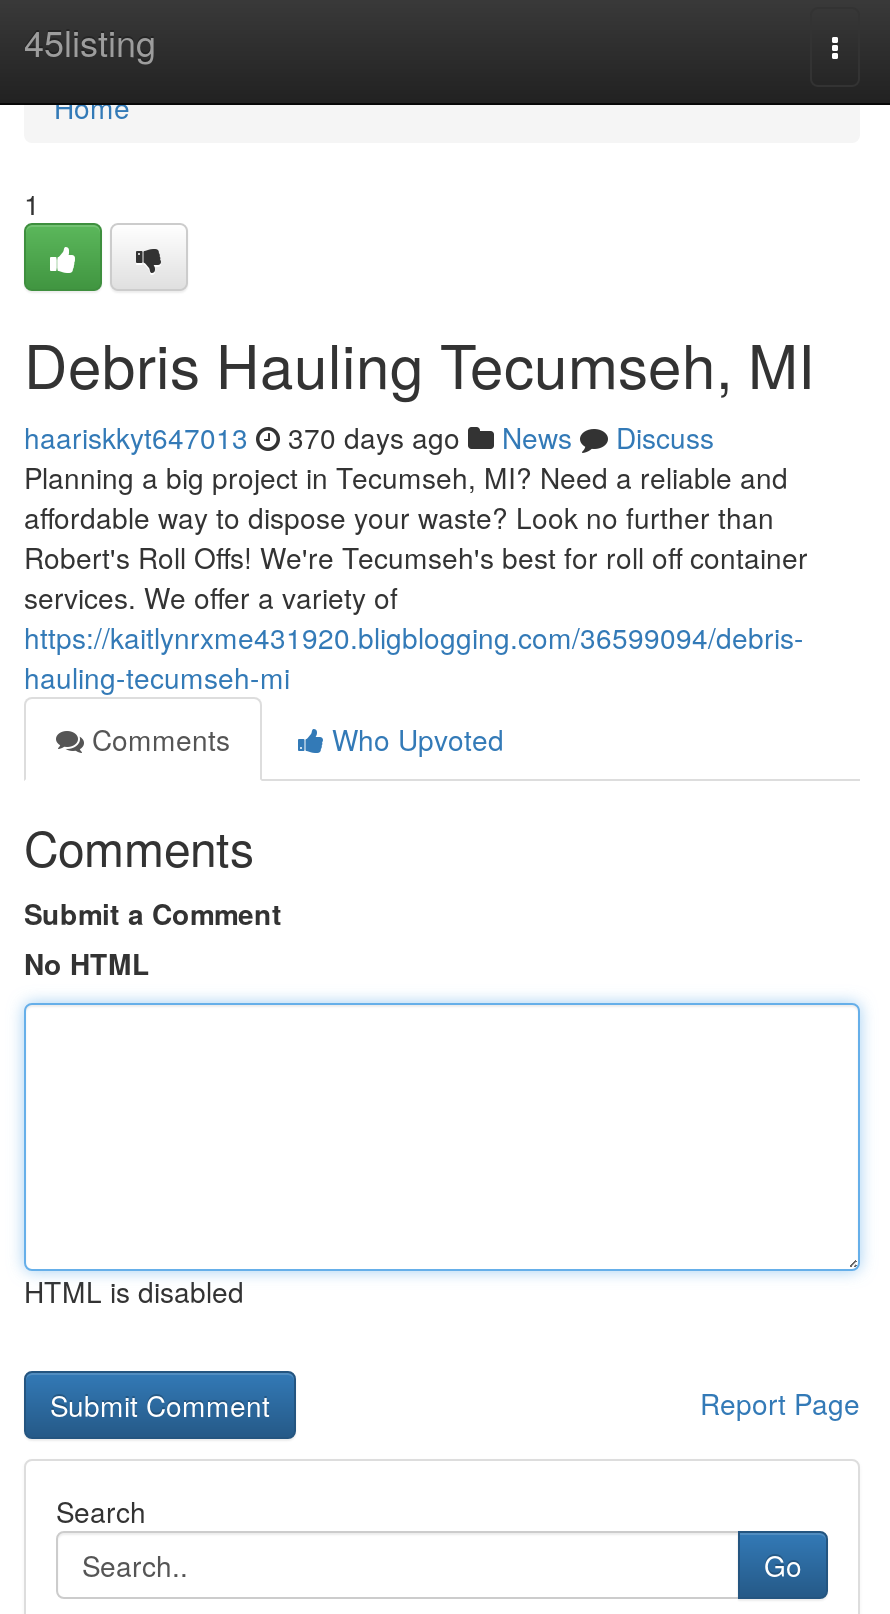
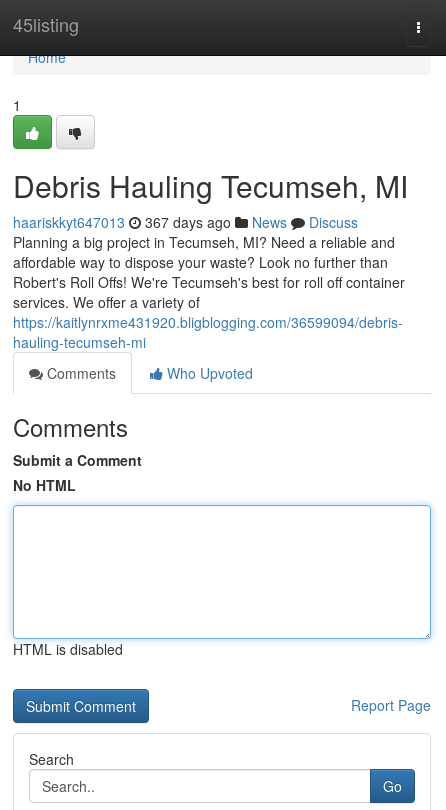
[24,417,714,457] haariskkyt647013 370 days ago News Discuss -> [13,212,358,232] haariskkyt647013 367 days ago News Discuss

